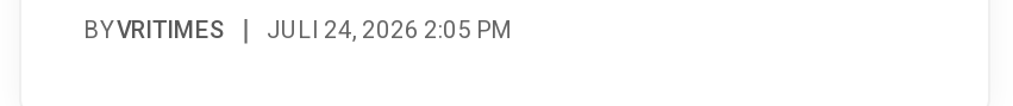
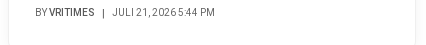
[83,16,512,42] BY VRITIMES JULI 24, 2026 2:05 PM -> [35,7,215,18] BY VRITIMES JULI 21, 2026 5:44 PM

